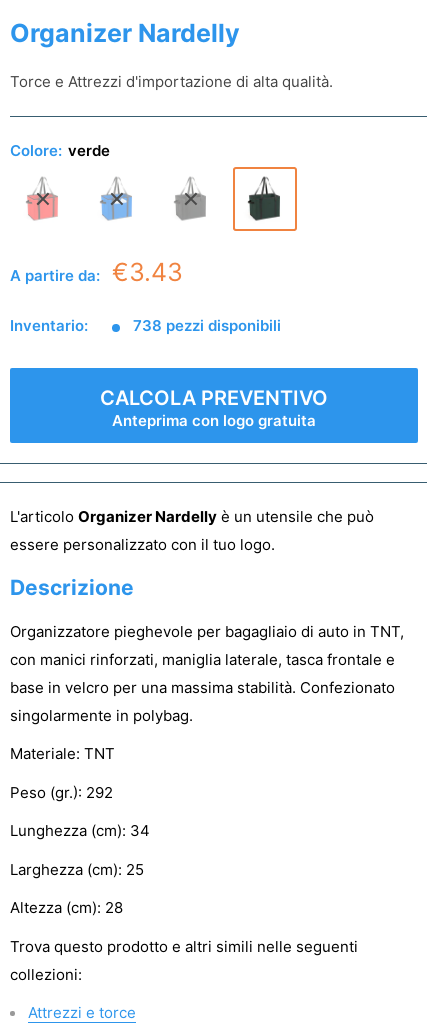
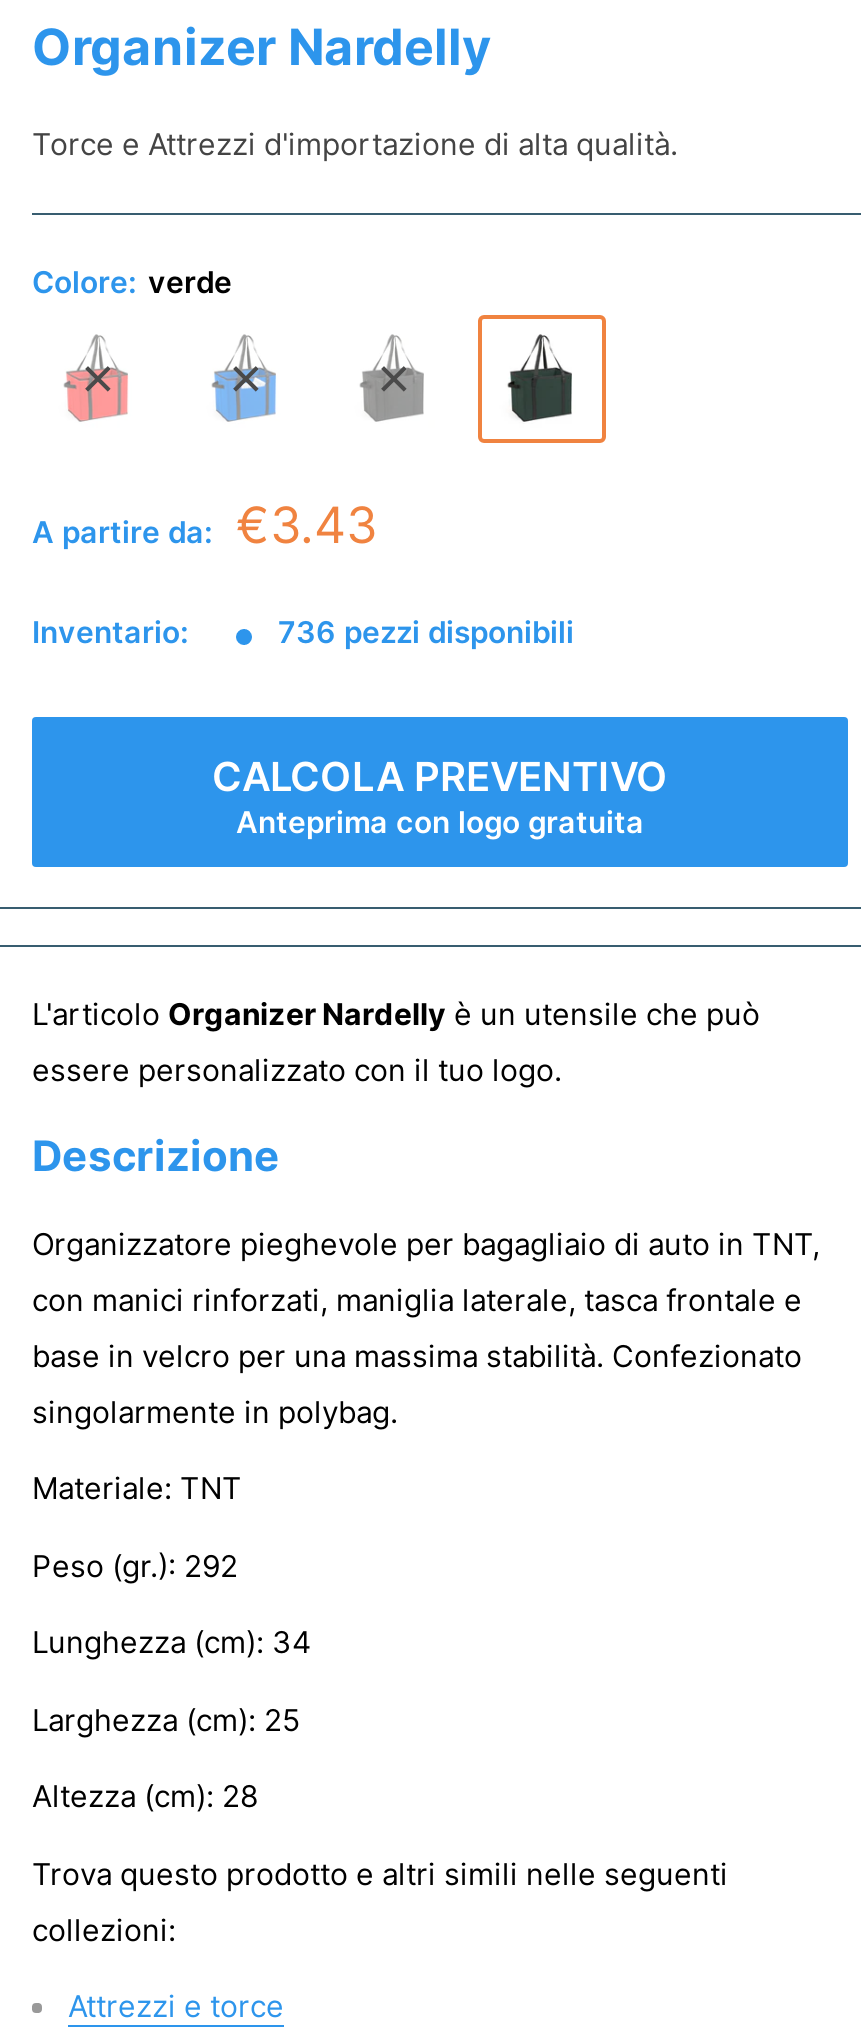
[133,316,281,335] 738 pezzi disponibili -> [278,613,574,651] 736 pezzi disponibili

